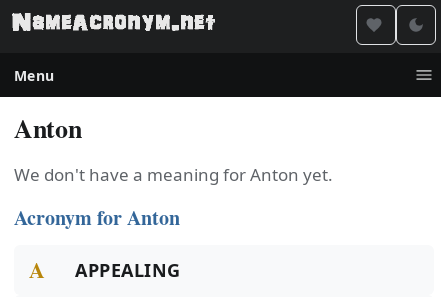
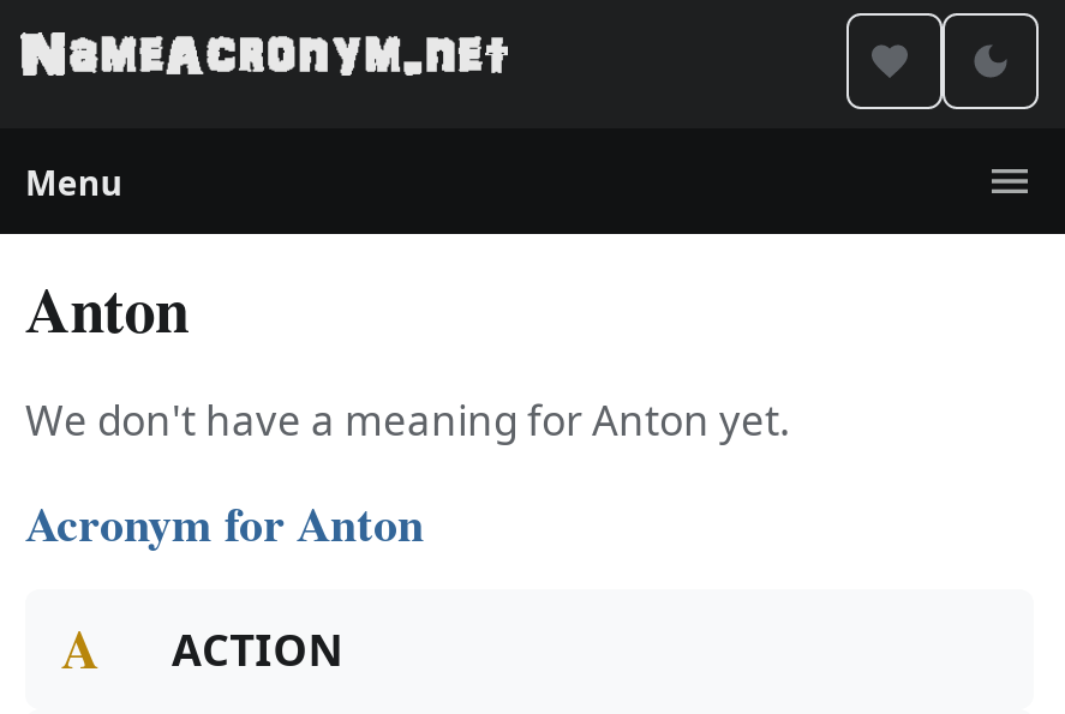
[75,258,181,282] APPEALING -> [172,620,345,678] ACTION

